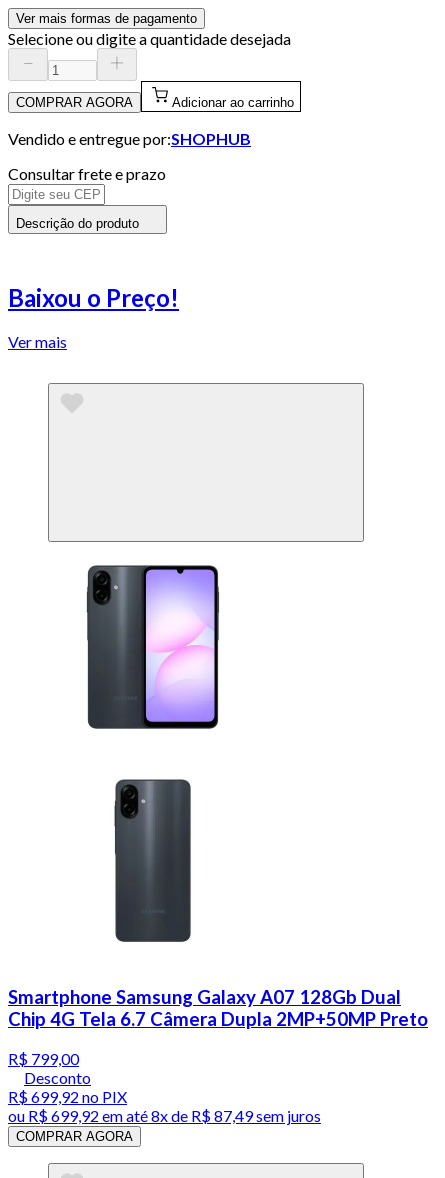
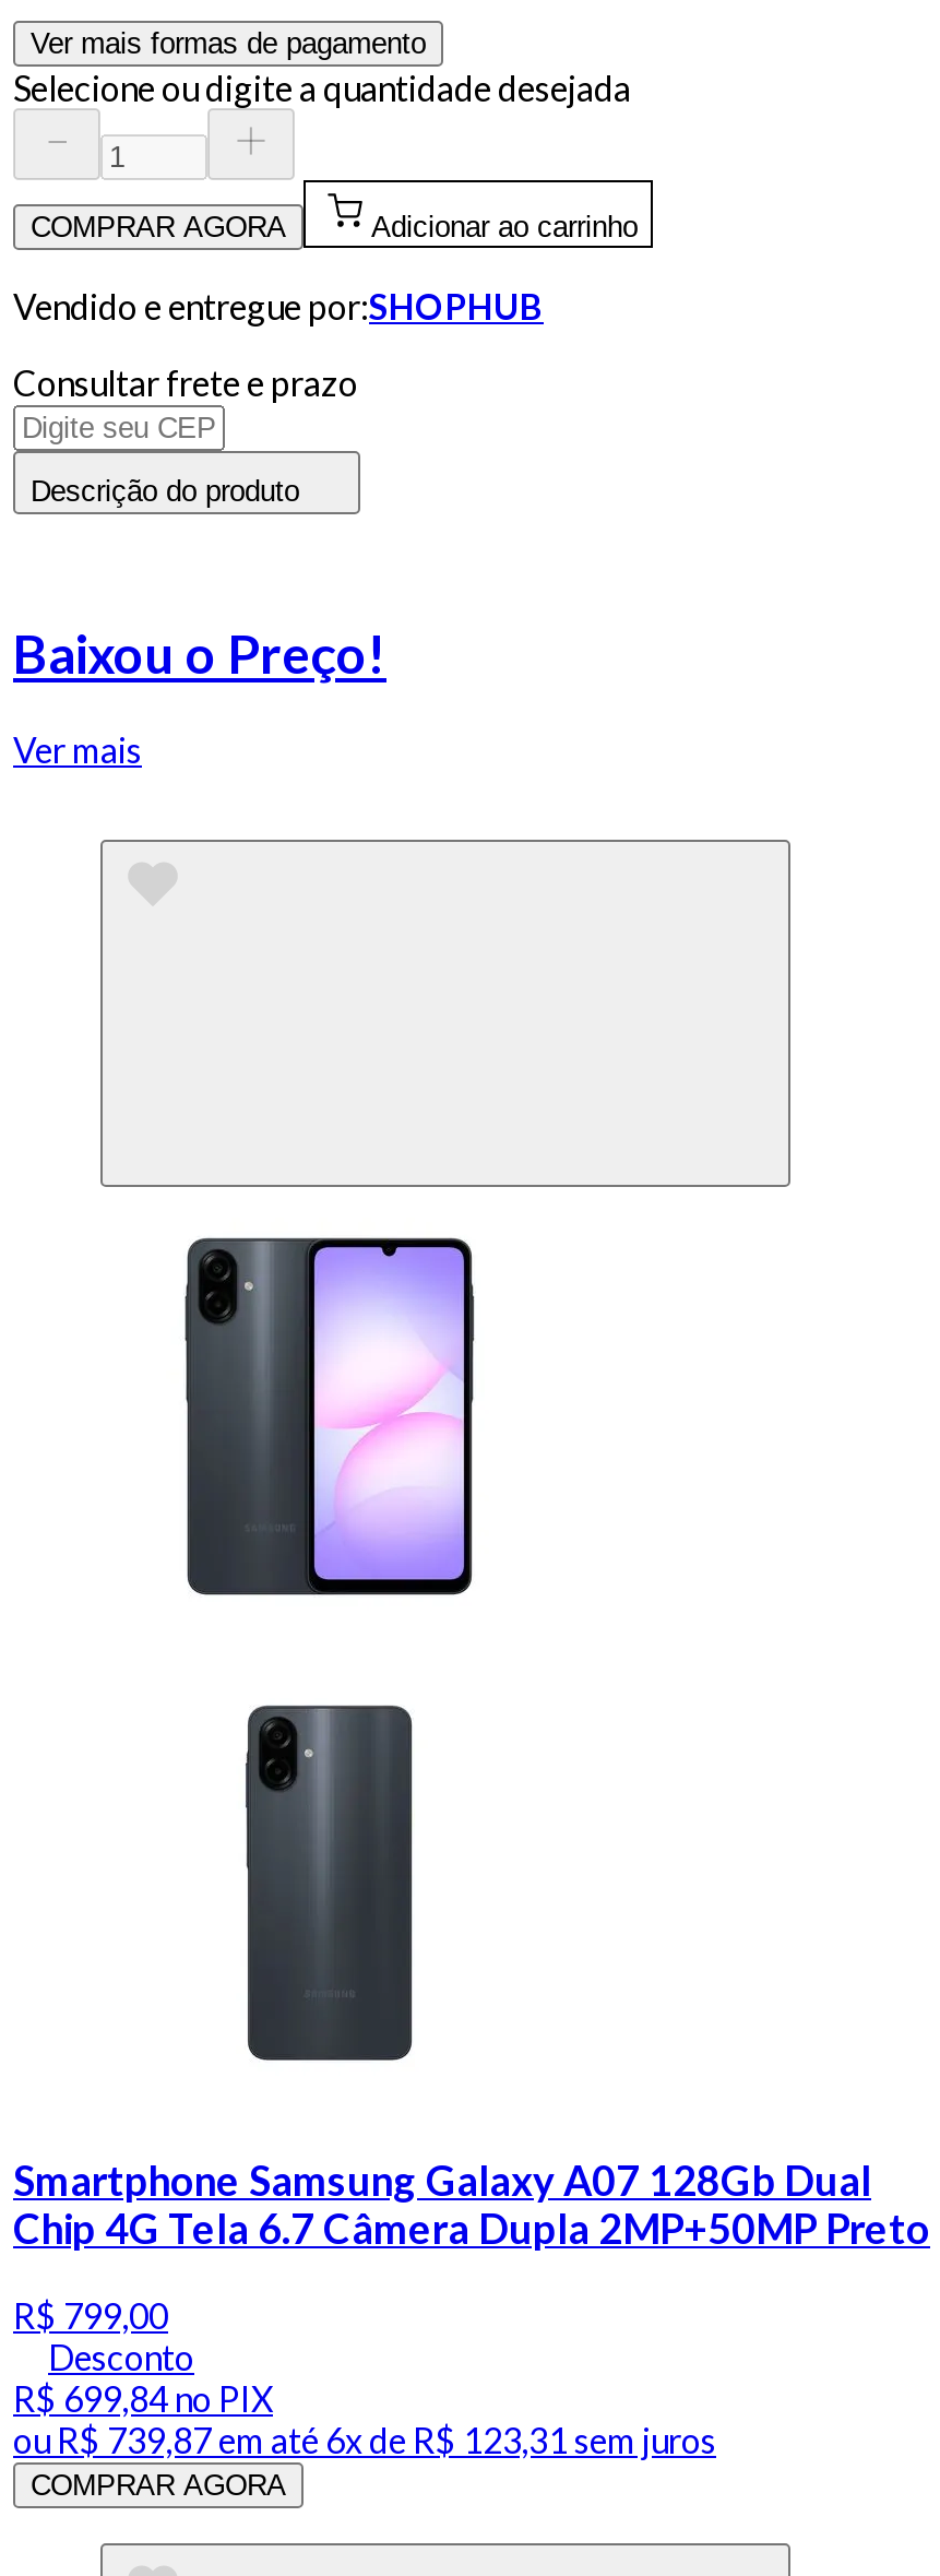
[8,1087,127,1106] R$ 699,92 no PIX -> [13,2377,273,2419] R$ 699,84 no PIX
[8,1106,321,1125] ou R$ 699,92 em até 8x de R$ 87,49 sem juros -> [13,2419,716,2460] ou R$ 739,87 em até 6x de R$ 123,31 sem juros

